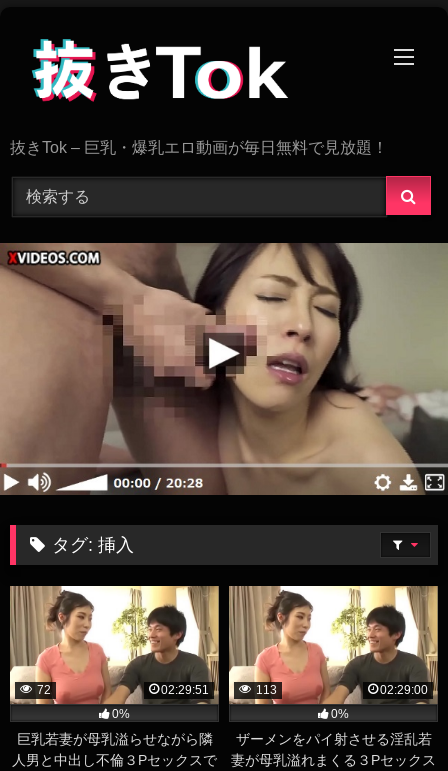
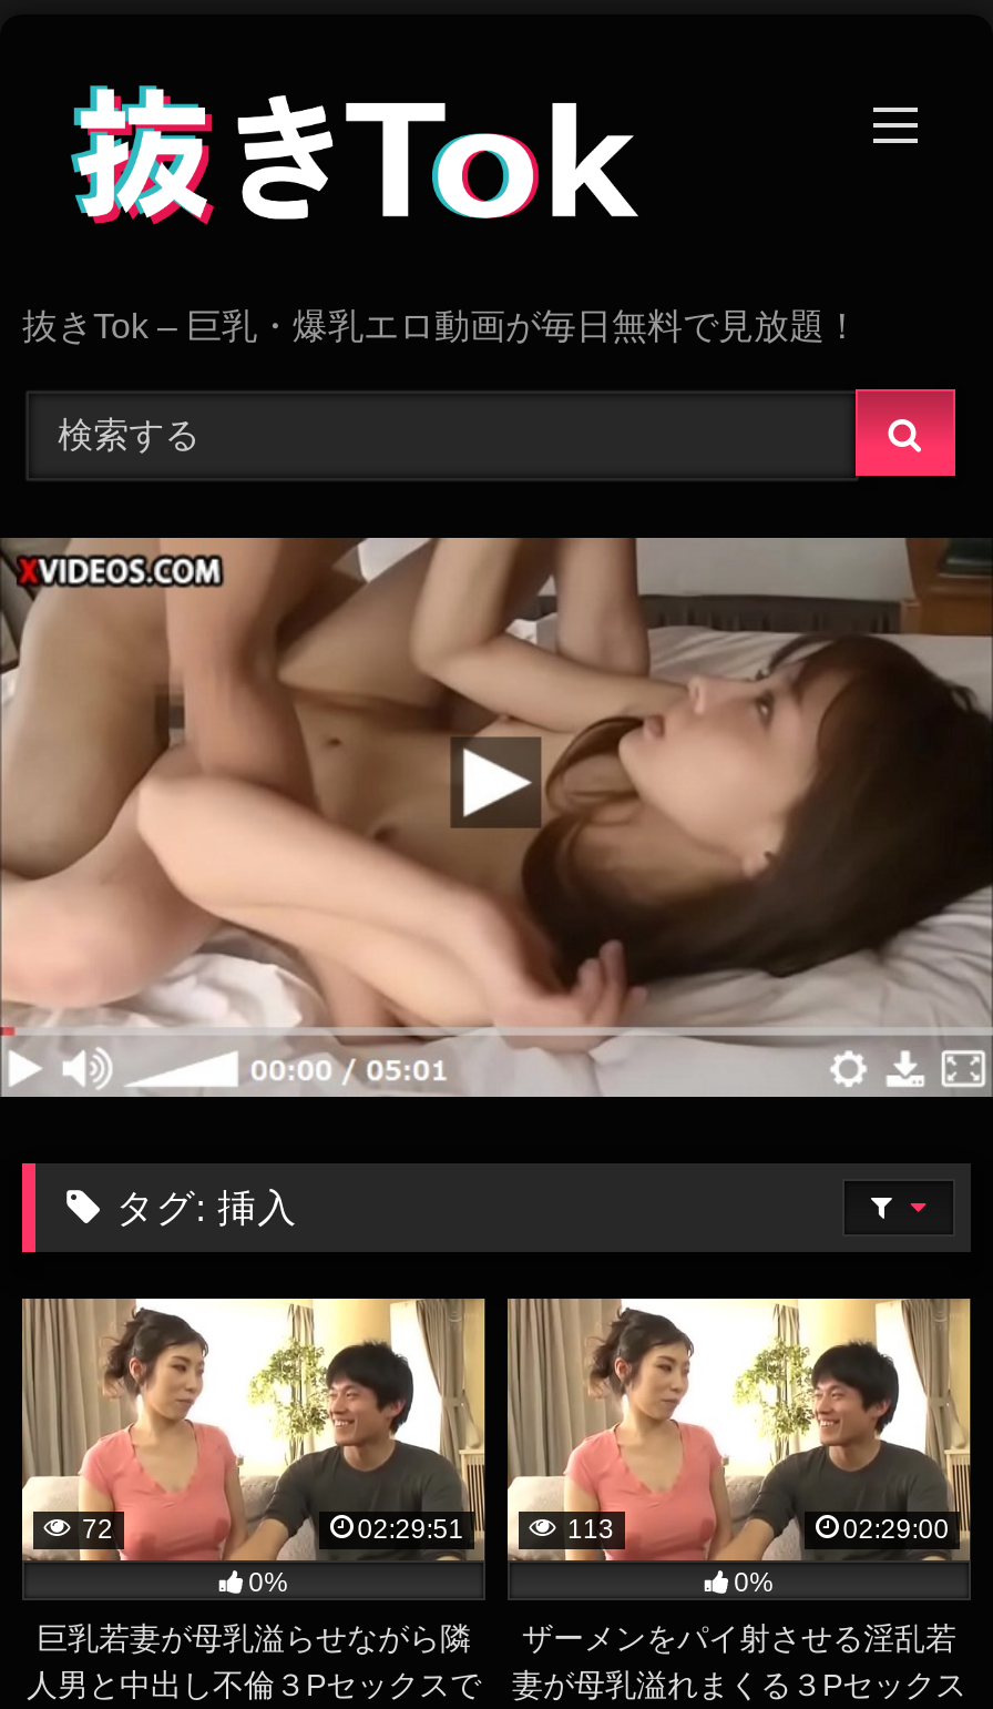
[3,243,445,495] [image] -> [7,538,986,1097] [image]

